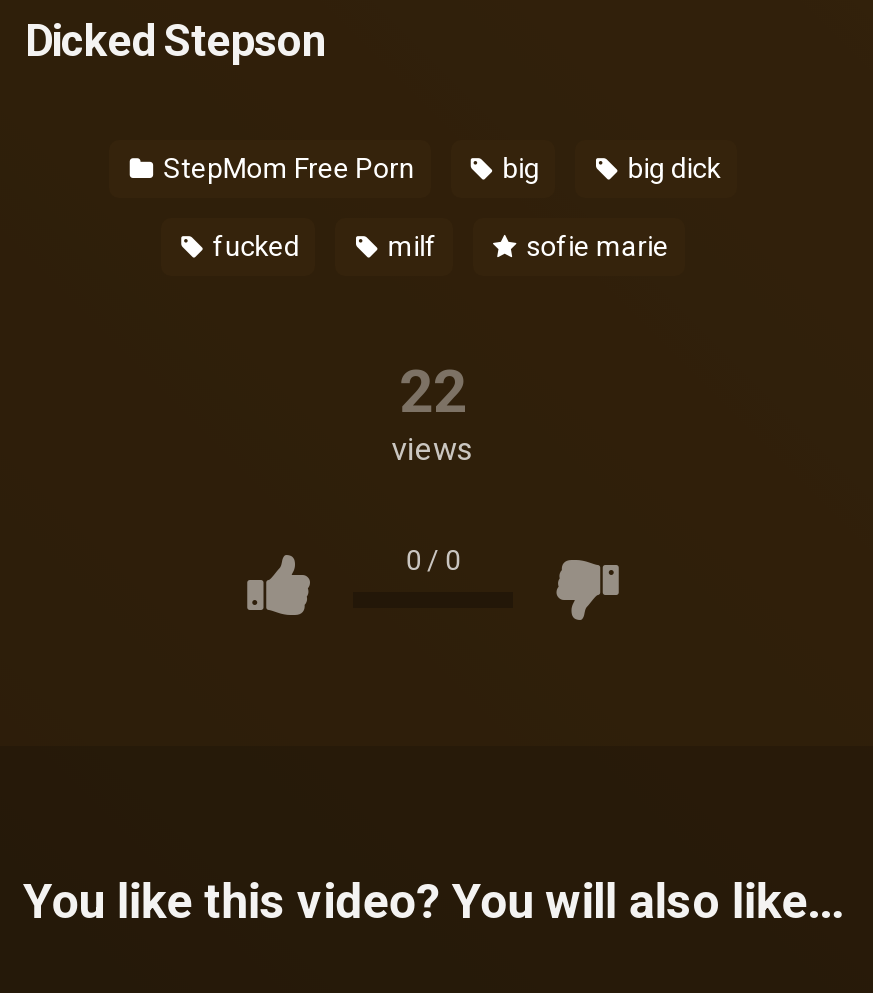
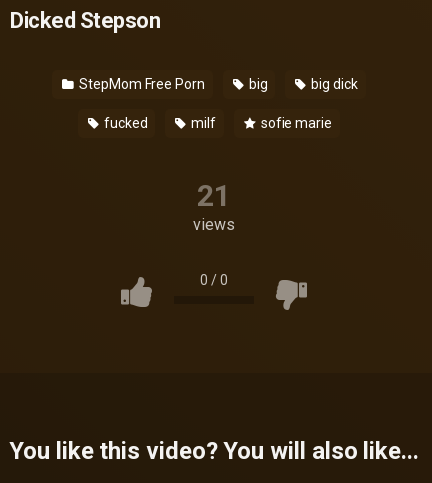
[399,356,467,426] 22 -> [197,178,231,213] 21

